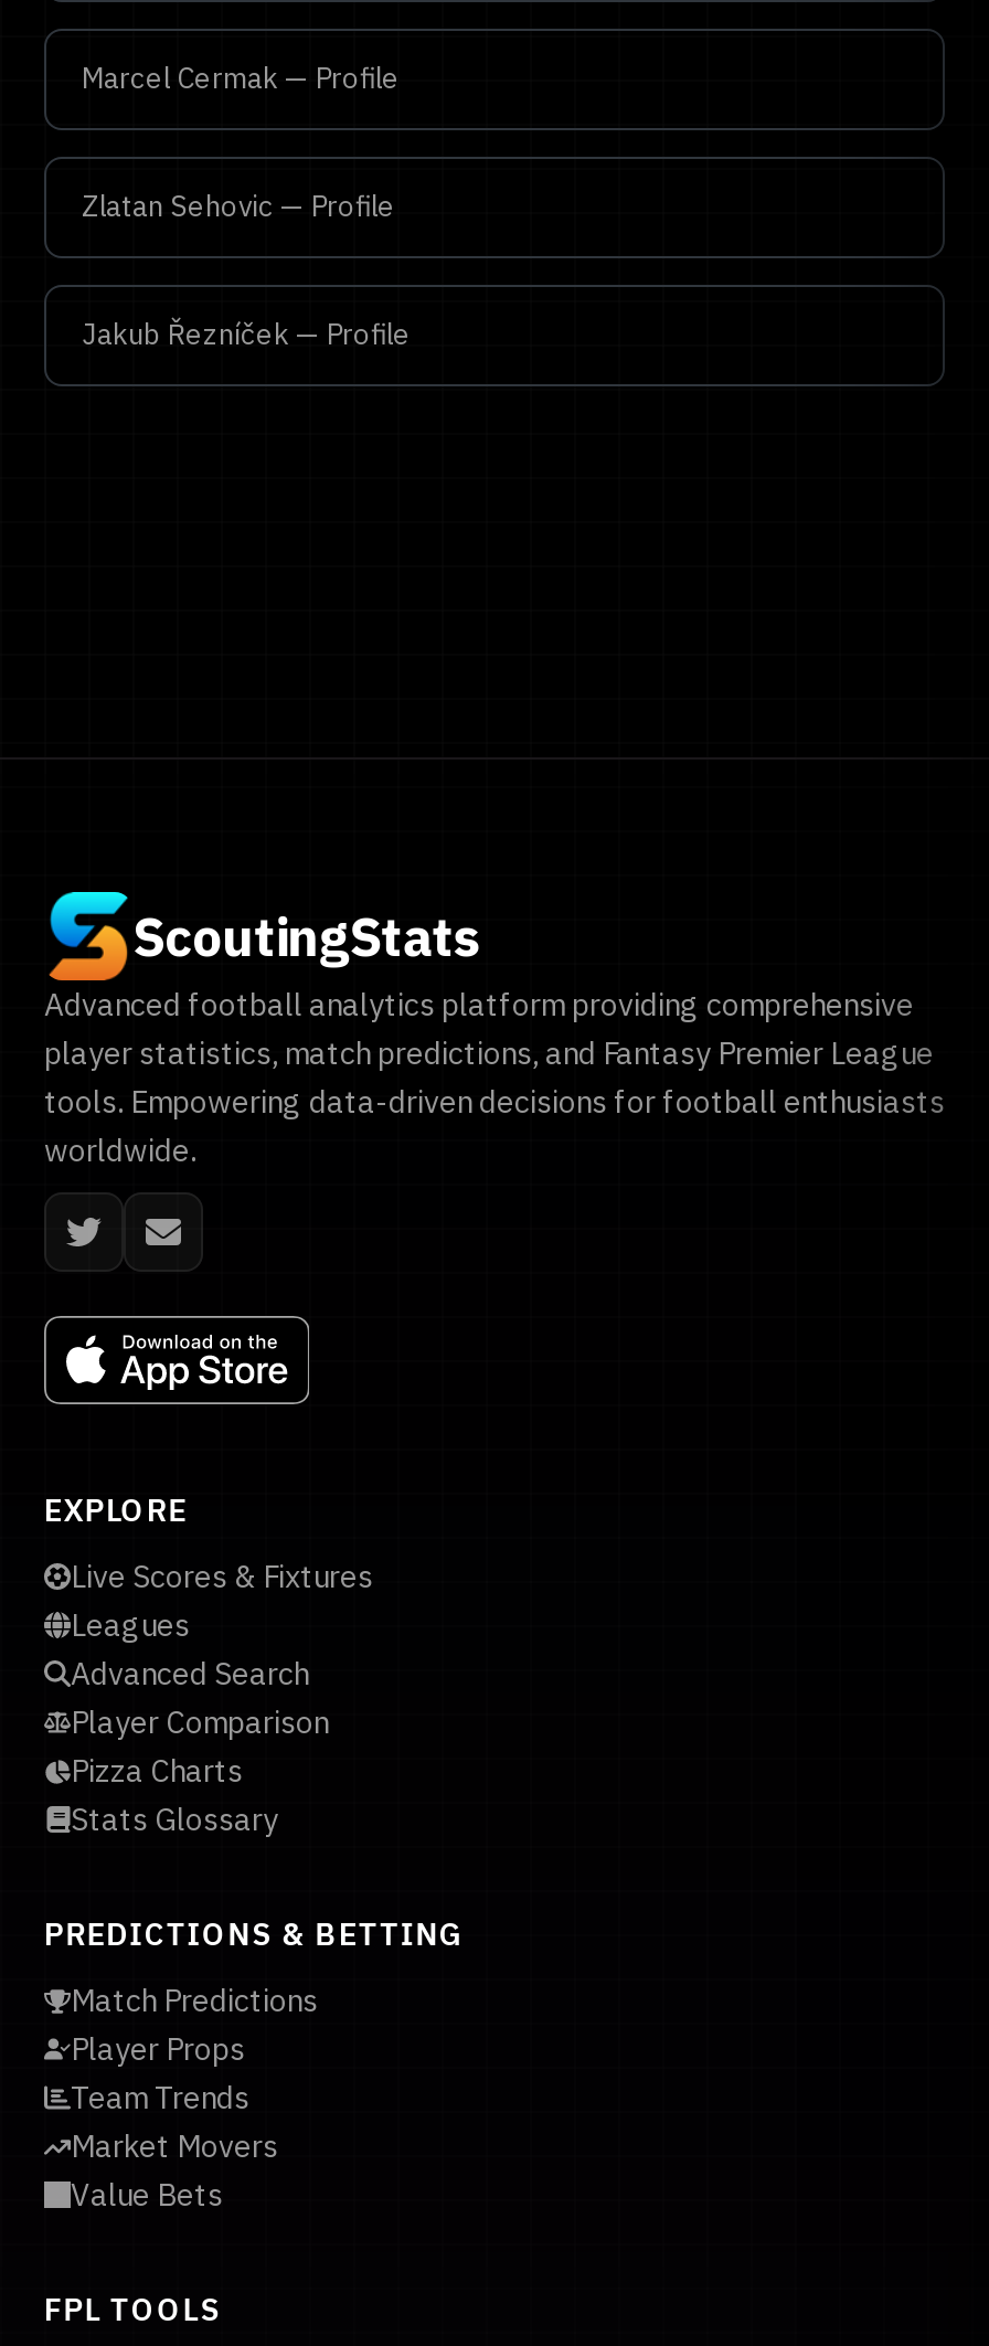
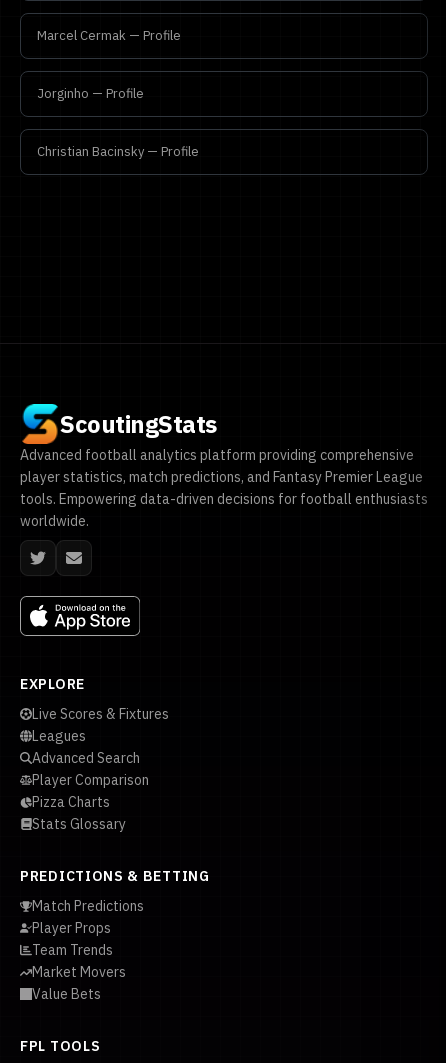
[82,188,395,225] Zlatan Sehovic — Profile -> [37,85,144,102] Jorginho — Profile
[82,316,411,353] Jakub Řezníček — Profile -> [37,143,199,160] Christian Bacinsky — Profile

